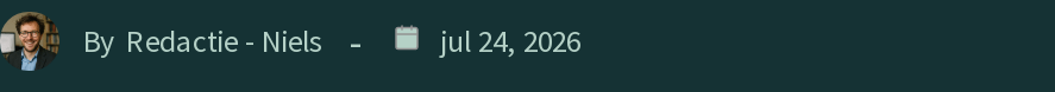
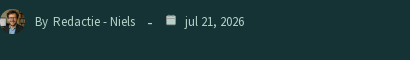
[433,21,580,61] jul 24, 2026 -> [182,13,244,30] jul 21, 2026

